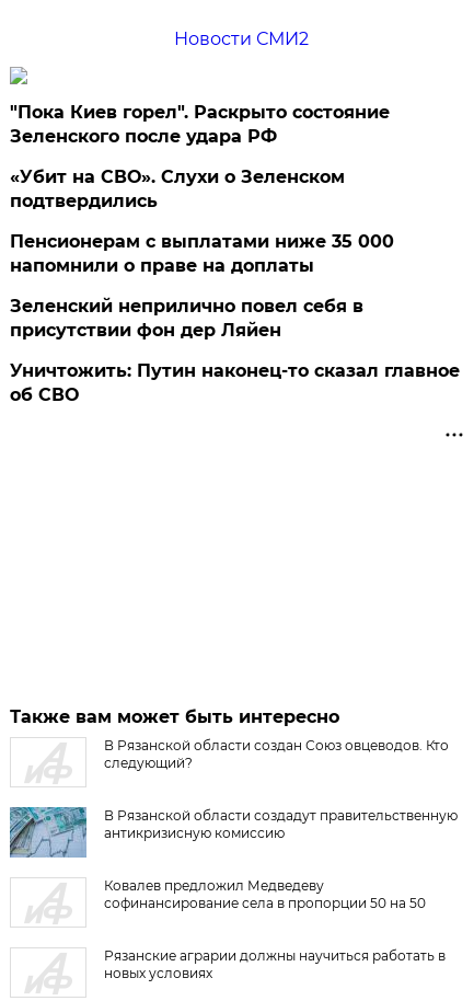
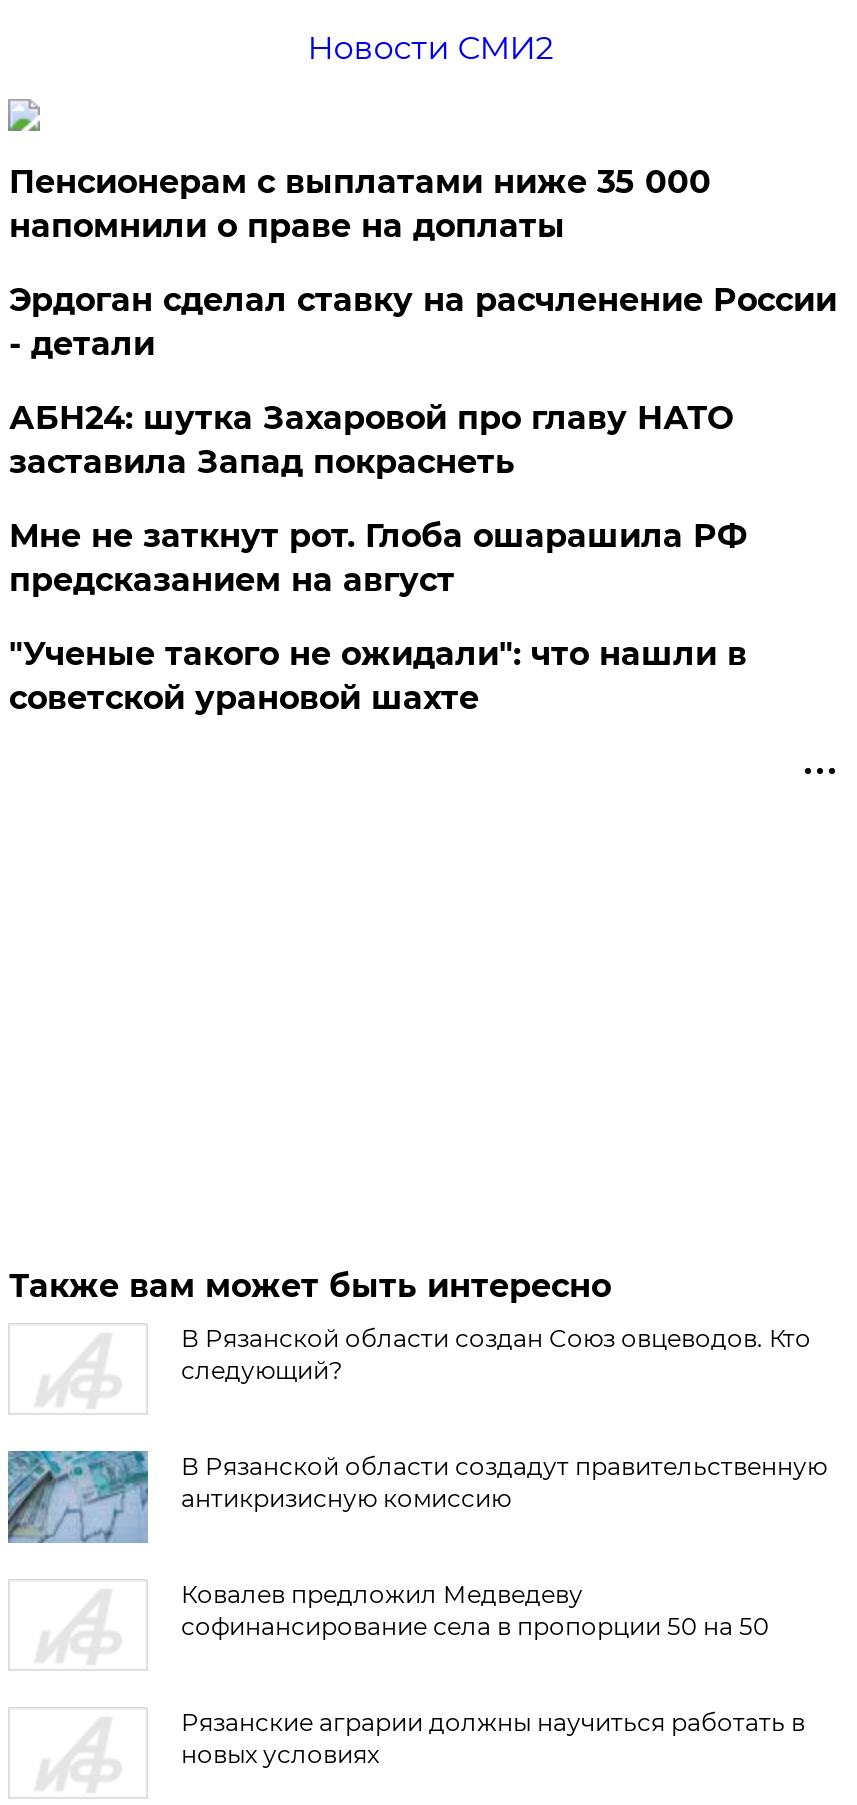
[10,102,390,211] "Пока Киев горел". Раскрыто состояние | Зеленского после удара РФ | «Убит на СВО». Слухи о Зеленском | подтвердились -> none
moved [10,231,395,276] -> [9,163,711,245]: Пенсионерам с выплатами ниже 35 000 | напомнили о праве на доплаты
[10,296,460,405] Зеленский неприлично повел cебя в | присутствии фон дер Ляйен | Уничтожить: Путин наконец-то сказал главное | об СВО -> [9,281,837,717] Эрдоган сделал ставку на расчленение России | - детали | АБН24: шутка Захаровой про главу НАТО | заставила Запад покраснеть | Мне не заткнут рот. Глоба ошарашила РФ | предсказанием на август | "Ученые такого не ожидали": что нашли в | советской урановой шахте

